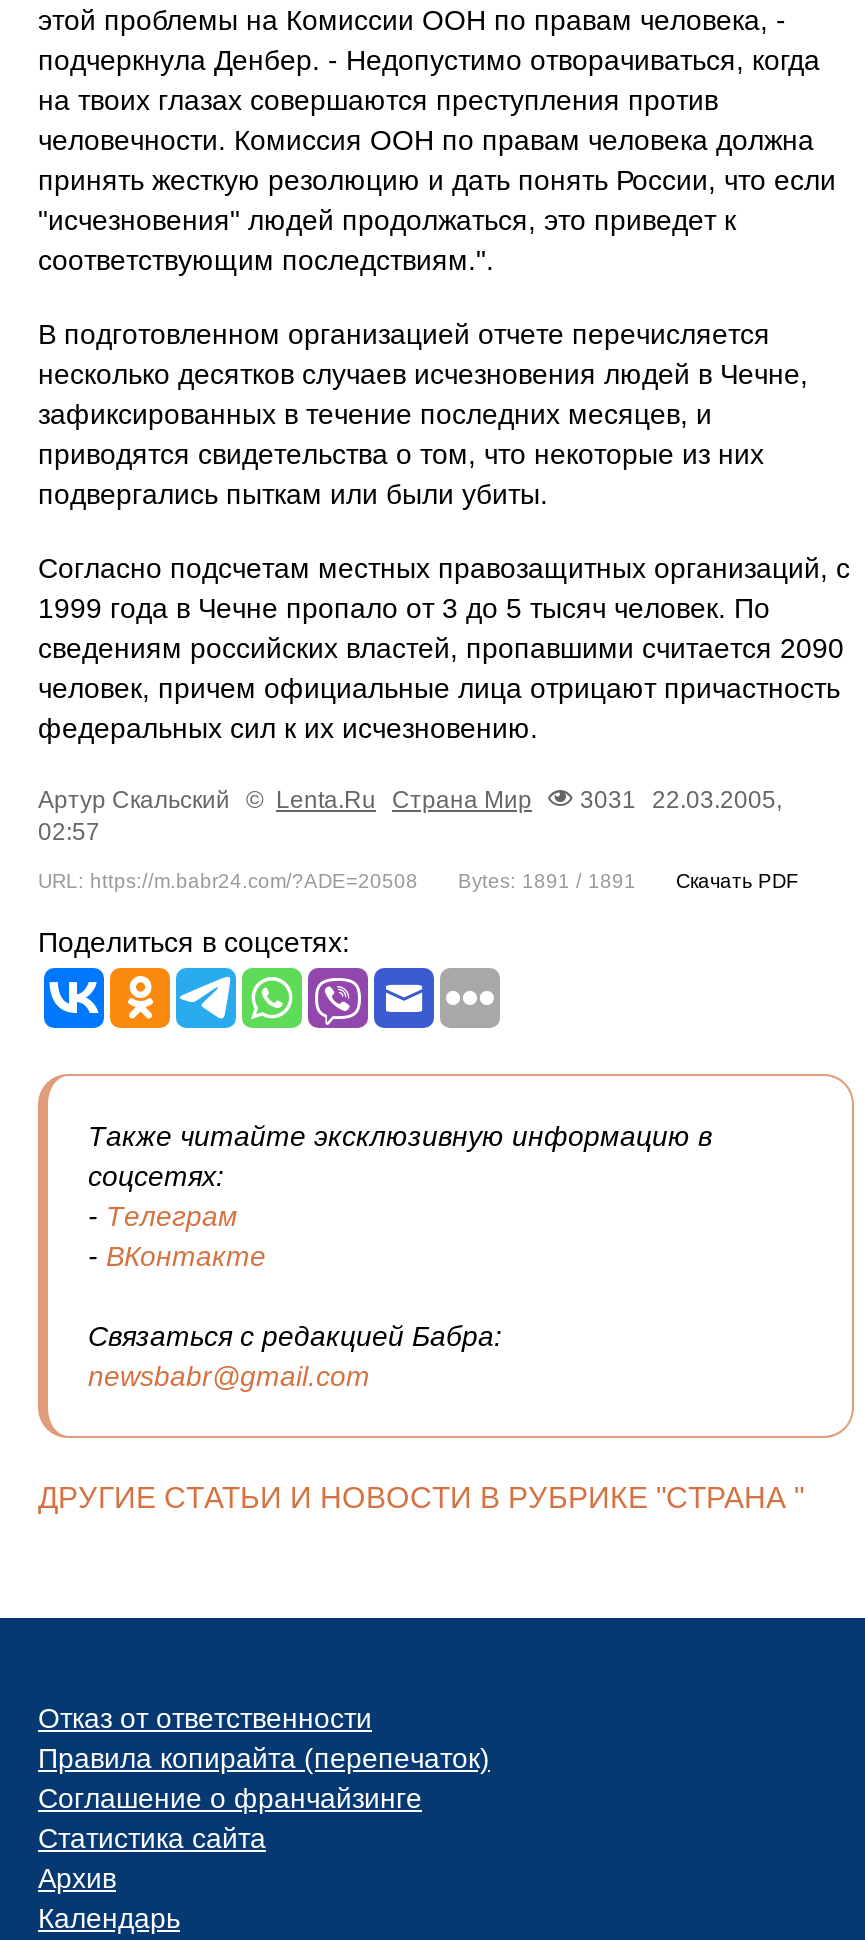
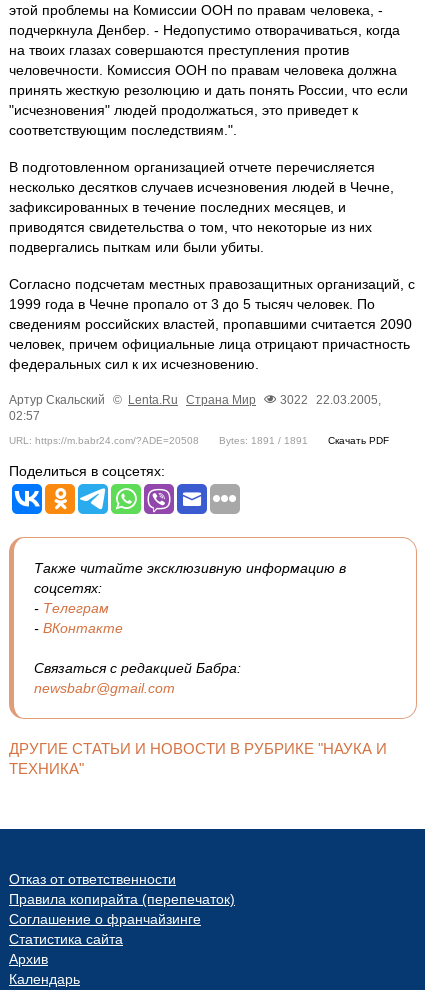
[38,786,782,814] Артур Скальский © Lenta.Ru Страна Мир 3031 22.03.2005, -> [9,393,381,407] Артур Скальский © Lenta.Ru Страна Мир 3022 22.03.2005,
[38,1480,804,1514] ДРУГИЕ СТАТЬИ И НОВОСТИ В РУБРИКЕ "СТРАНА " -> [9,740,387,777] ДРУГИЕ СТАТЬИ И НОВОСТИ В РУБРИКЕ "НАУКА И | ТЕХНИКА"

